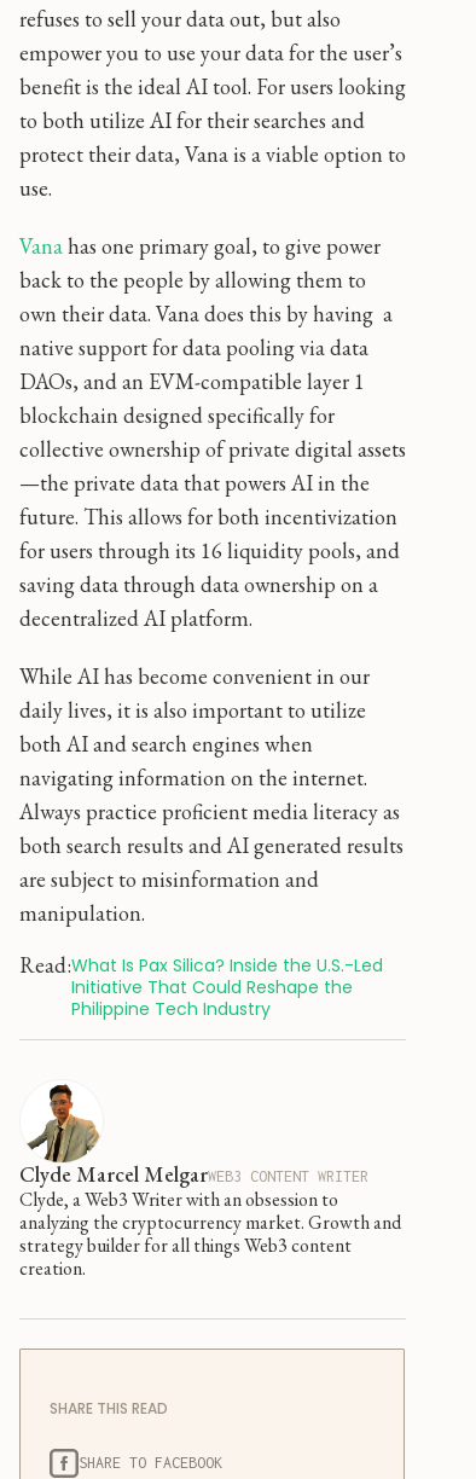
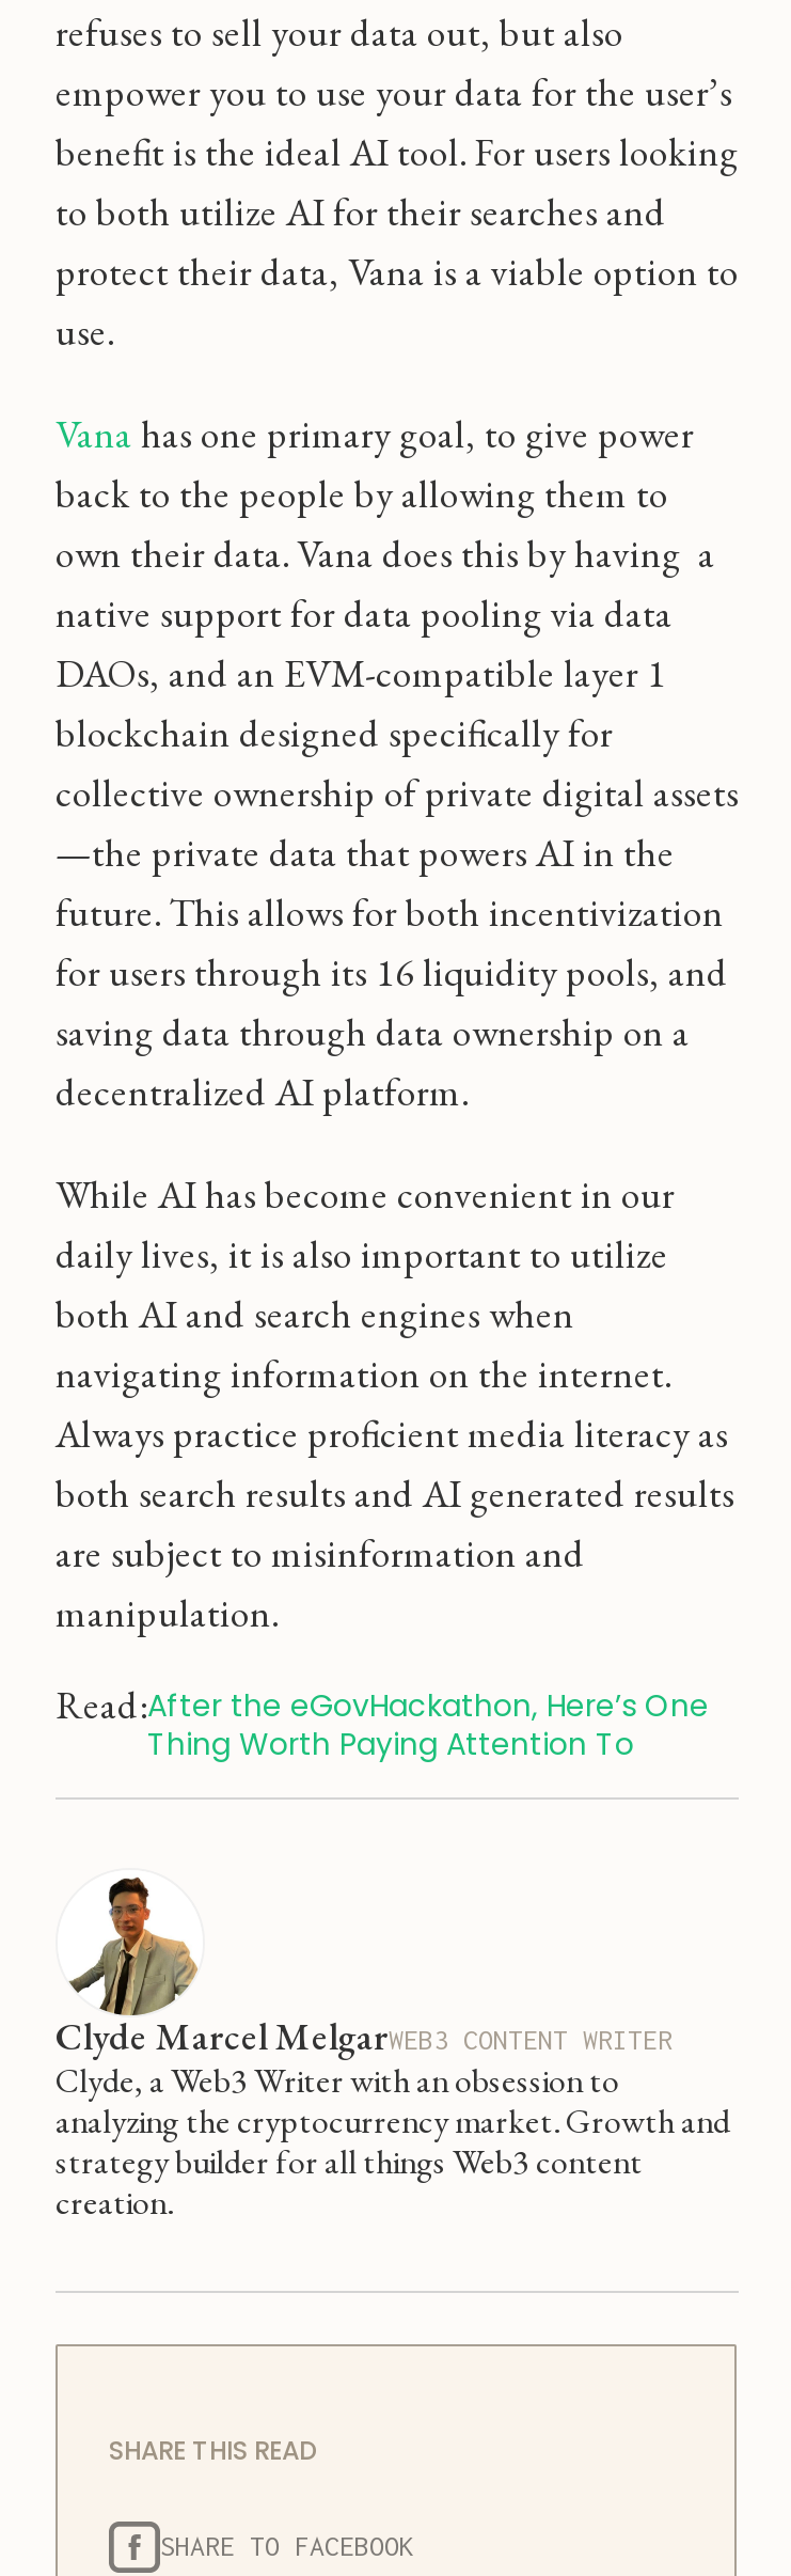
[19,950,383,1021] Read:What Is Pax Silica? Inside the U.S.-Led | Initiative That Could Reshape the | Philippine Tech Industry -> [56,1680,709,1766] Read:After the eGovHackathon, Here’s One | Thing Worth Paying Attention To

